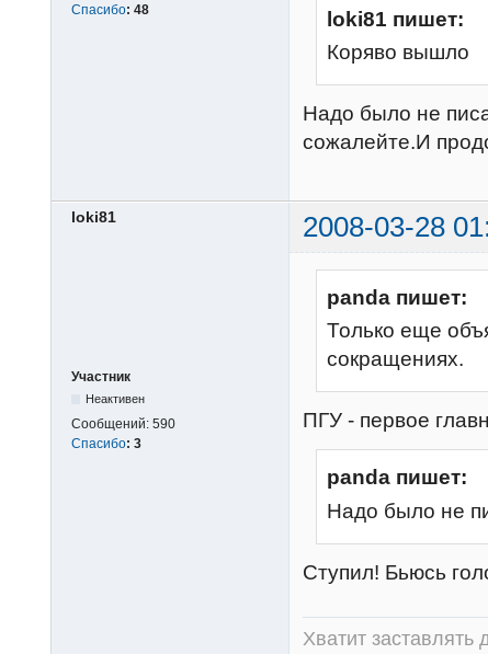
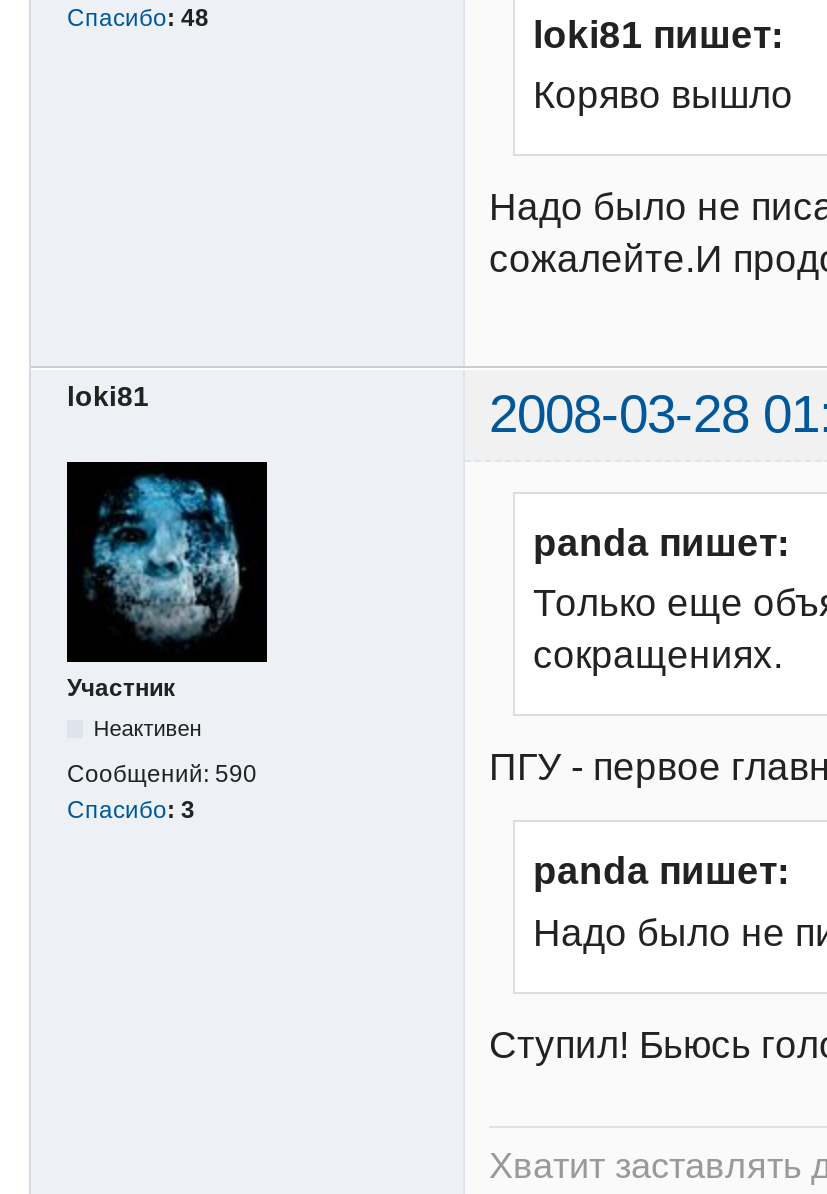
none -> [65,460,269,664] [image]

